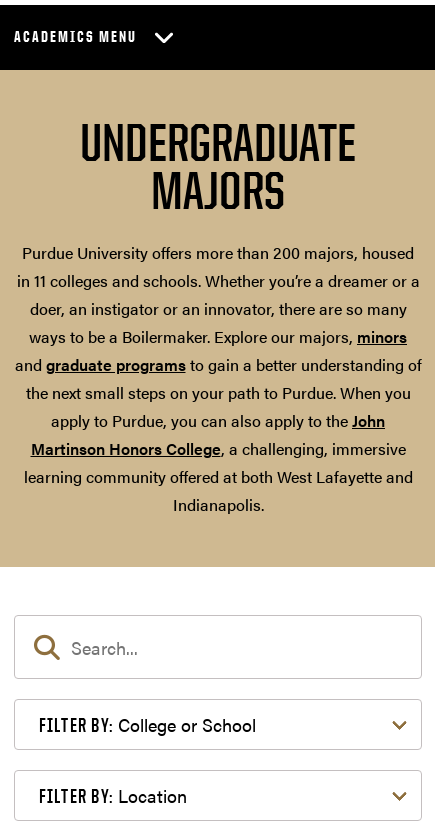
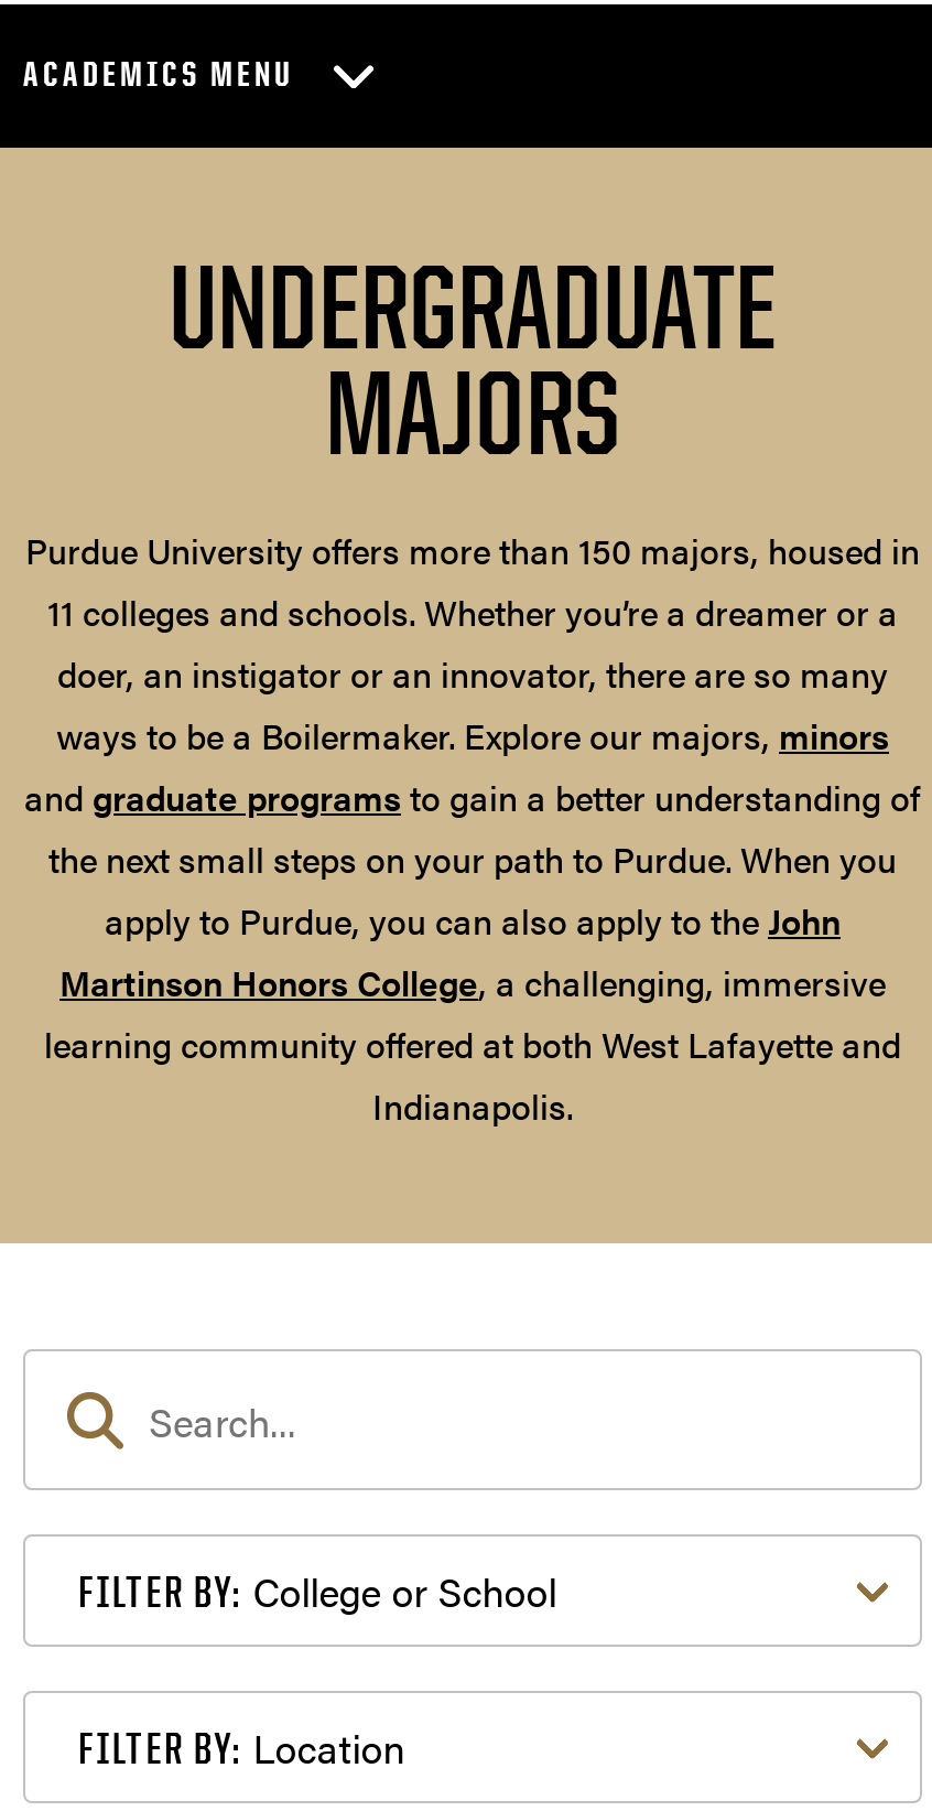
[16,241,419,292] Purdue University offers more than 200 majors, housed | in 11 colleges and schools. Whether you’re a dreamer or a -> [25,525,920,638] Purdue University offers more than 150 majors, housed in | 11 colleges and schools. Whether you’re a dreamer or a

